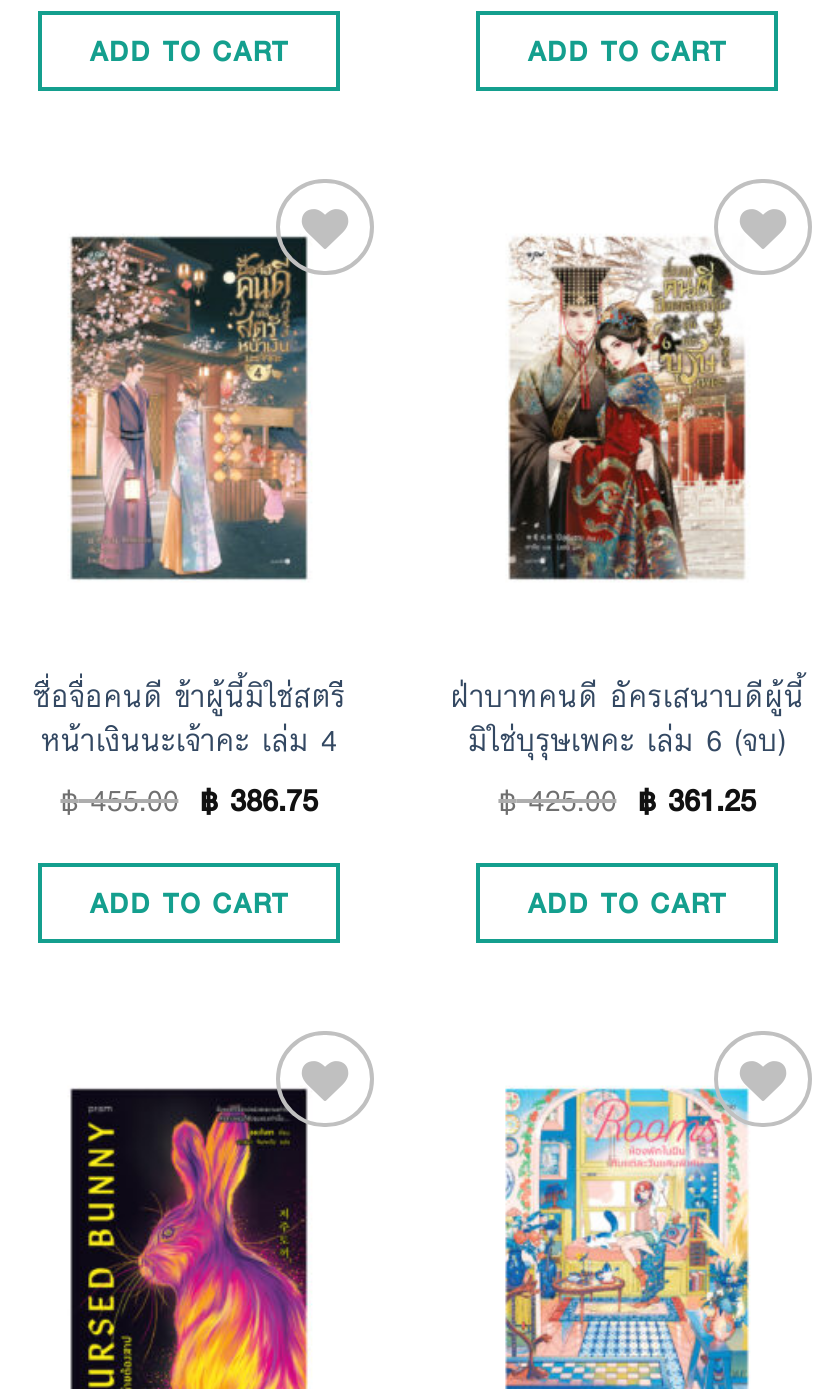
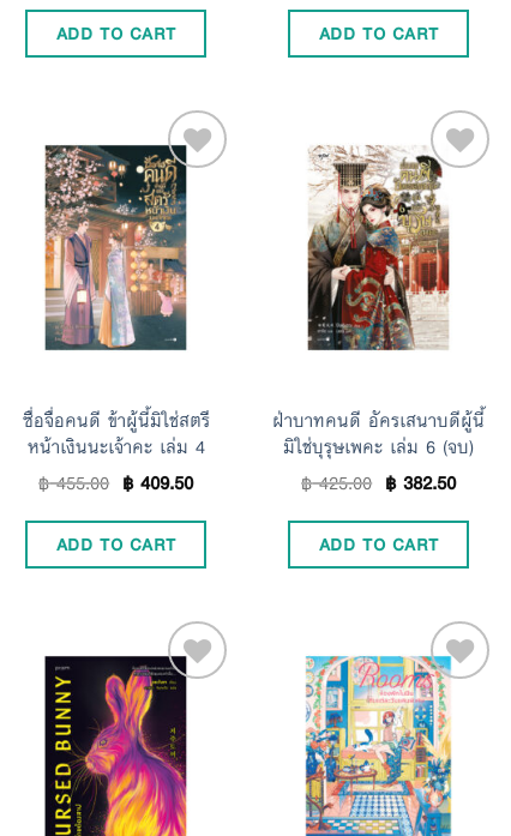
[60,773,318,827] ฿455.00 ฿386.75 -> [39,466,193,499] ฿455.00 ฿409.50
[498,773,756,827] ฿425.00 ฿361.25 -> [301,466,456,499] ฿425.00 ฿382.50

